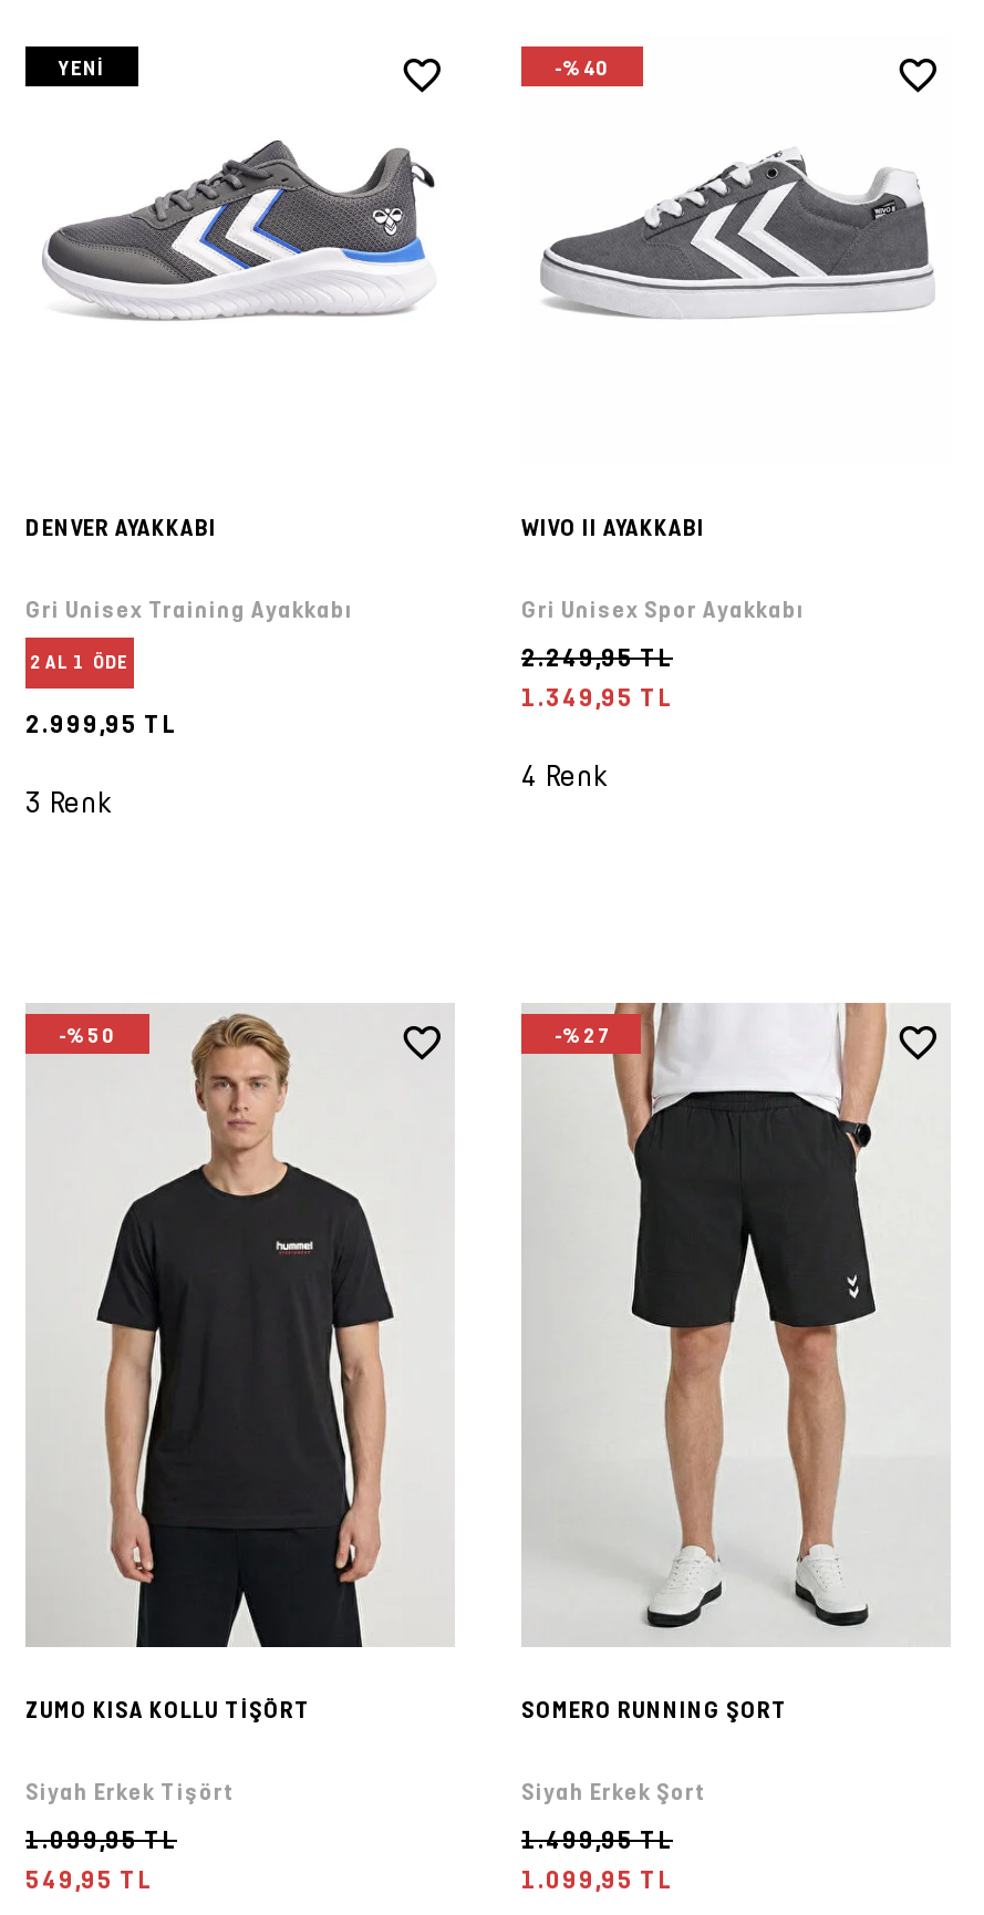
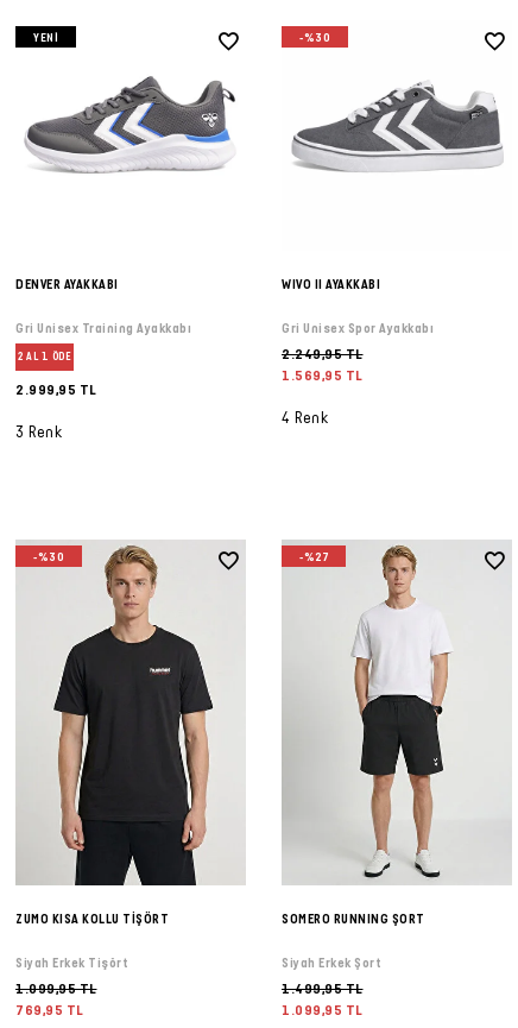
[555,54,610,79] -%40 -> [299,30,330,43] -%30
[521,681,673,710] 1.349,95 TL -> [282,367,363,382] 1.569,95 TL
[612,1003,887,1632] [image] -> [331,541,476,879] [image]
[59,1022,116,1046] -%50 -> [33,550,64,563] -%30
[25,1864,153,1893] 549,95 TL -> [15,1002,84,1017] 769,95 TL

